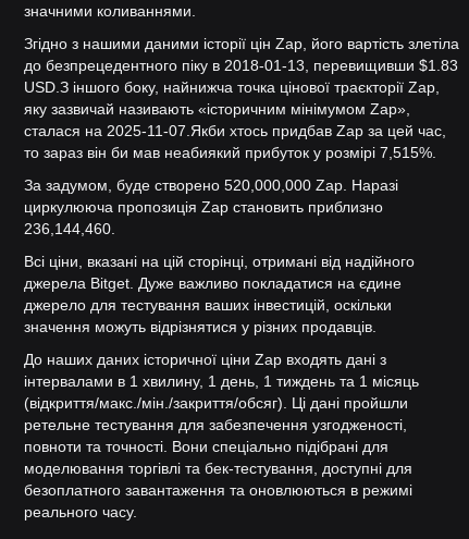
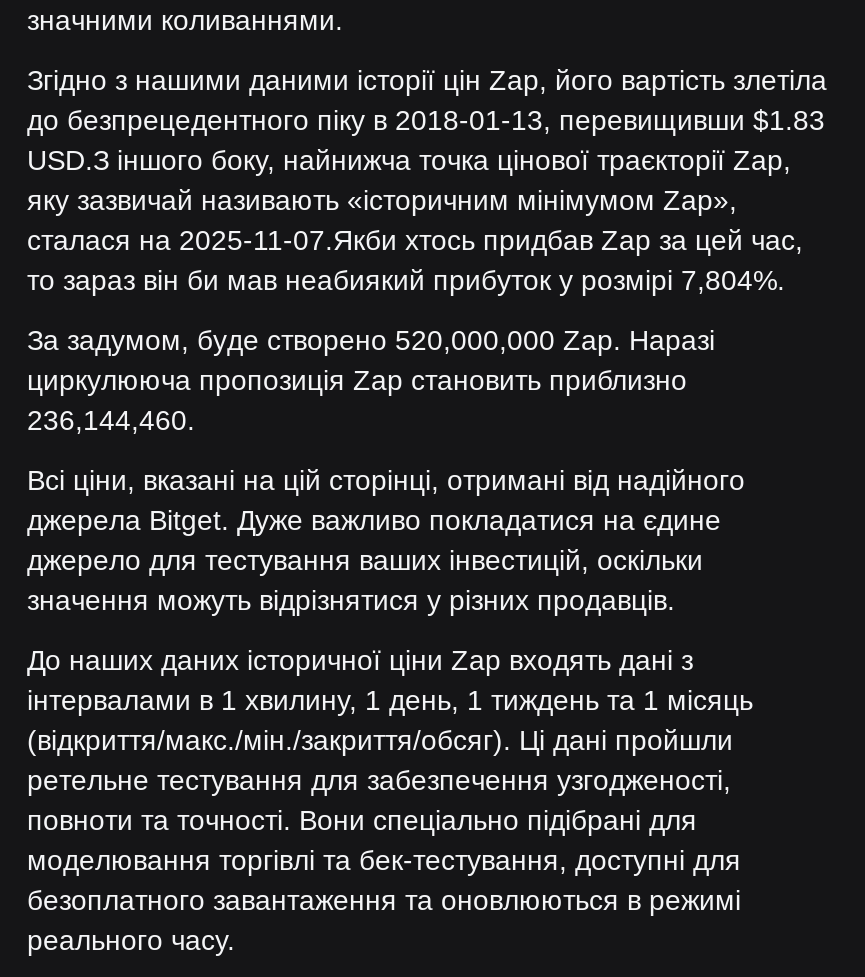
[24,144,436,161] то зараз він би мав неабиякий прибуток у розмірі 7,515%. -> [27,264,785,296] то зараз він би мав неабиякий прибуток у розмірі 7,804%.

